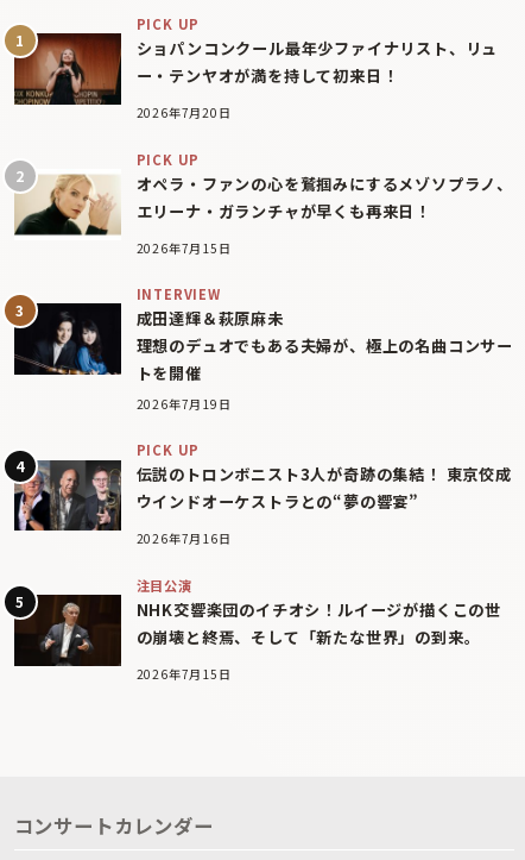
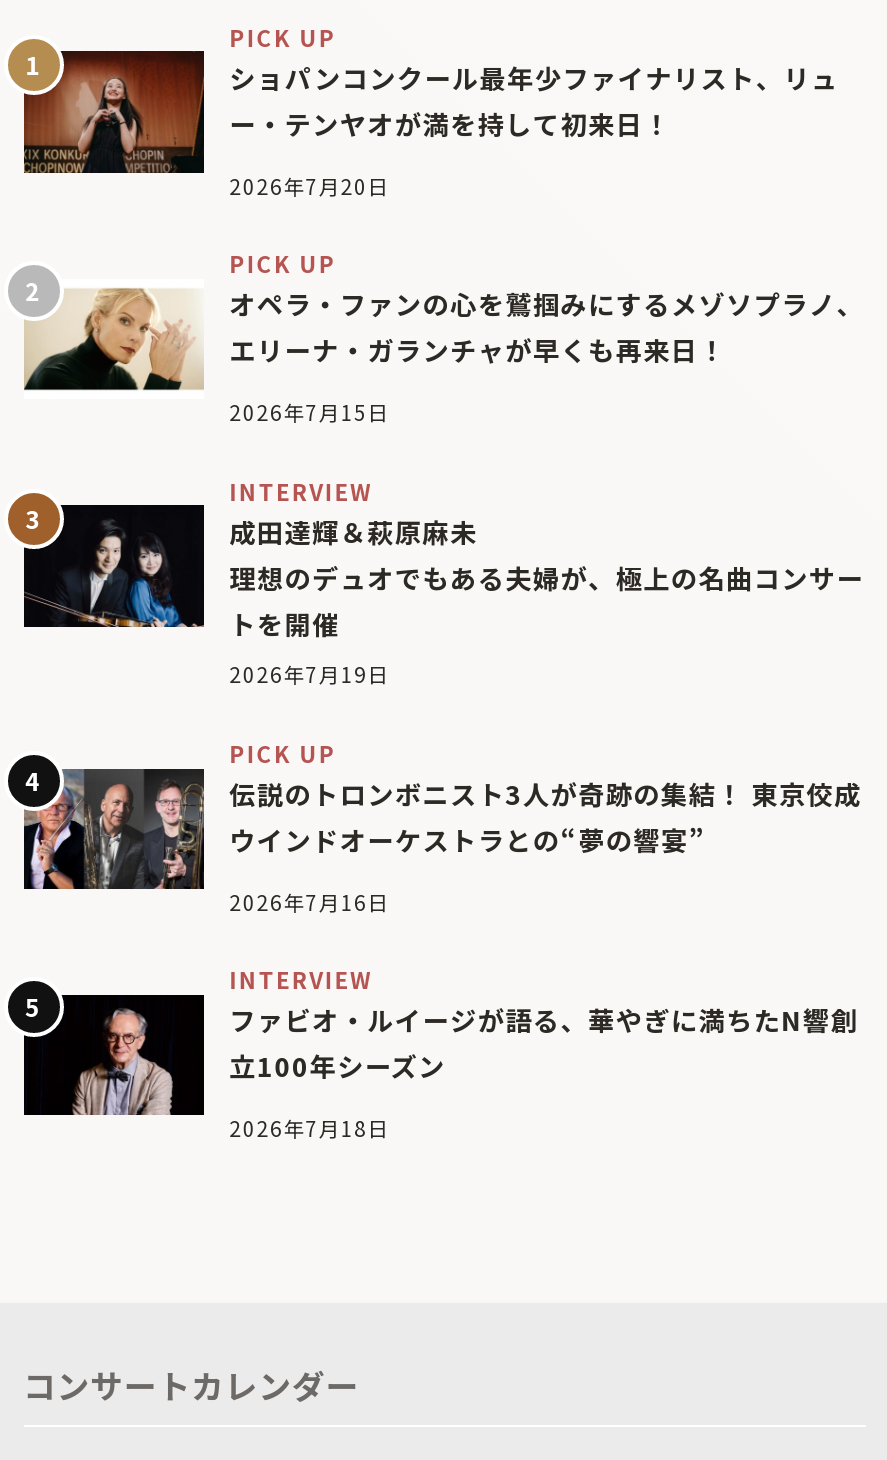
[15,576,501,667] [image] | 注目公演 | NHK交響楽団のイチオシ！ルイージが描くこの世 | の崩壊と終焉、そして「新たな世界」の到来。 -> [28,964,858,1116] [image] | INTERVIEW | ファビオ・ルイージが語る、華やぎに満ちたN響創 | 立100年シーズン
[136,665,231,683] 2026年7月15日 -> [229,1114,389,1144] 2026年7月18日

